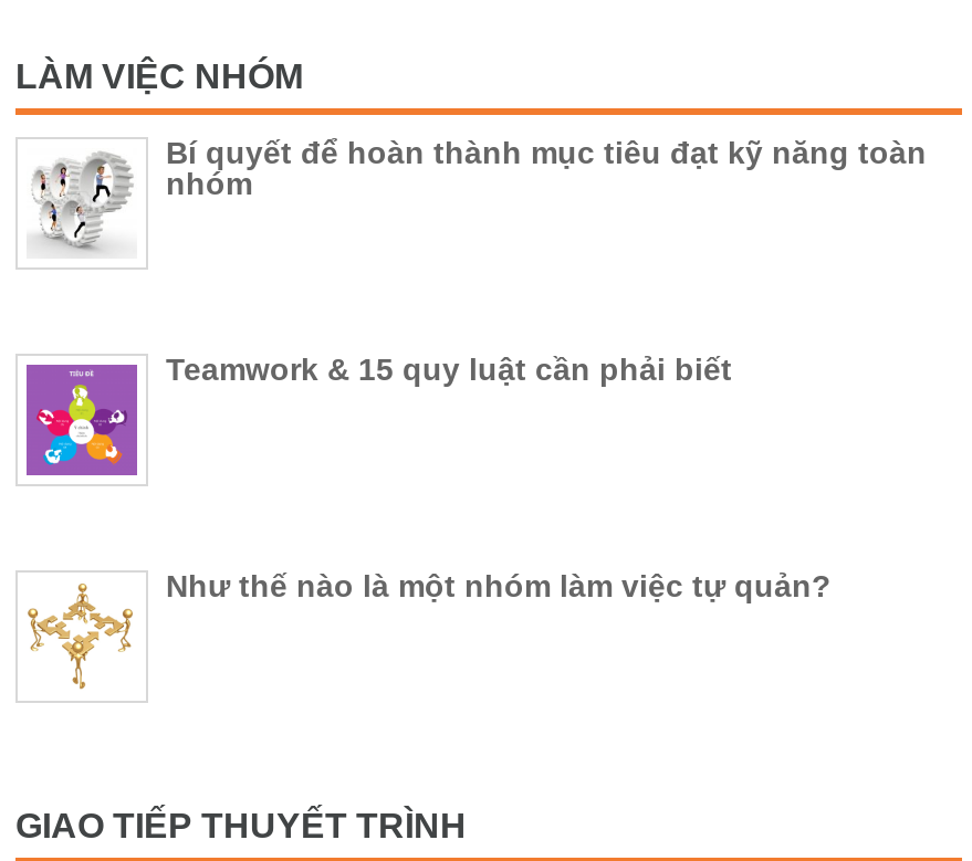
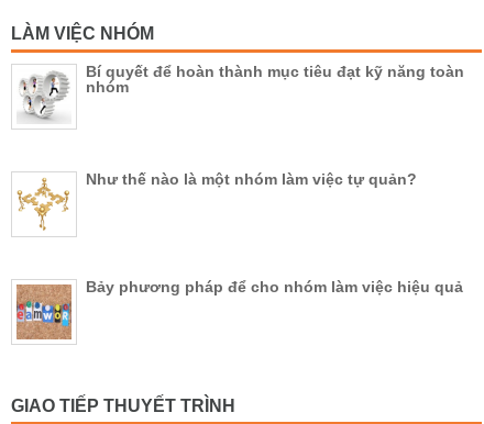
[24,351,732,477] [image] | Teamwork & 15 quy luật cần phải biết -> none
moved [166,568,832,603] -> [86,170,417,188]: Như thế nào là một nhóm làm việc tự quản?
none -> [15,278,463,341] [image] | Bảy phương pháp để cho nhóm làm việc hiệu quả

